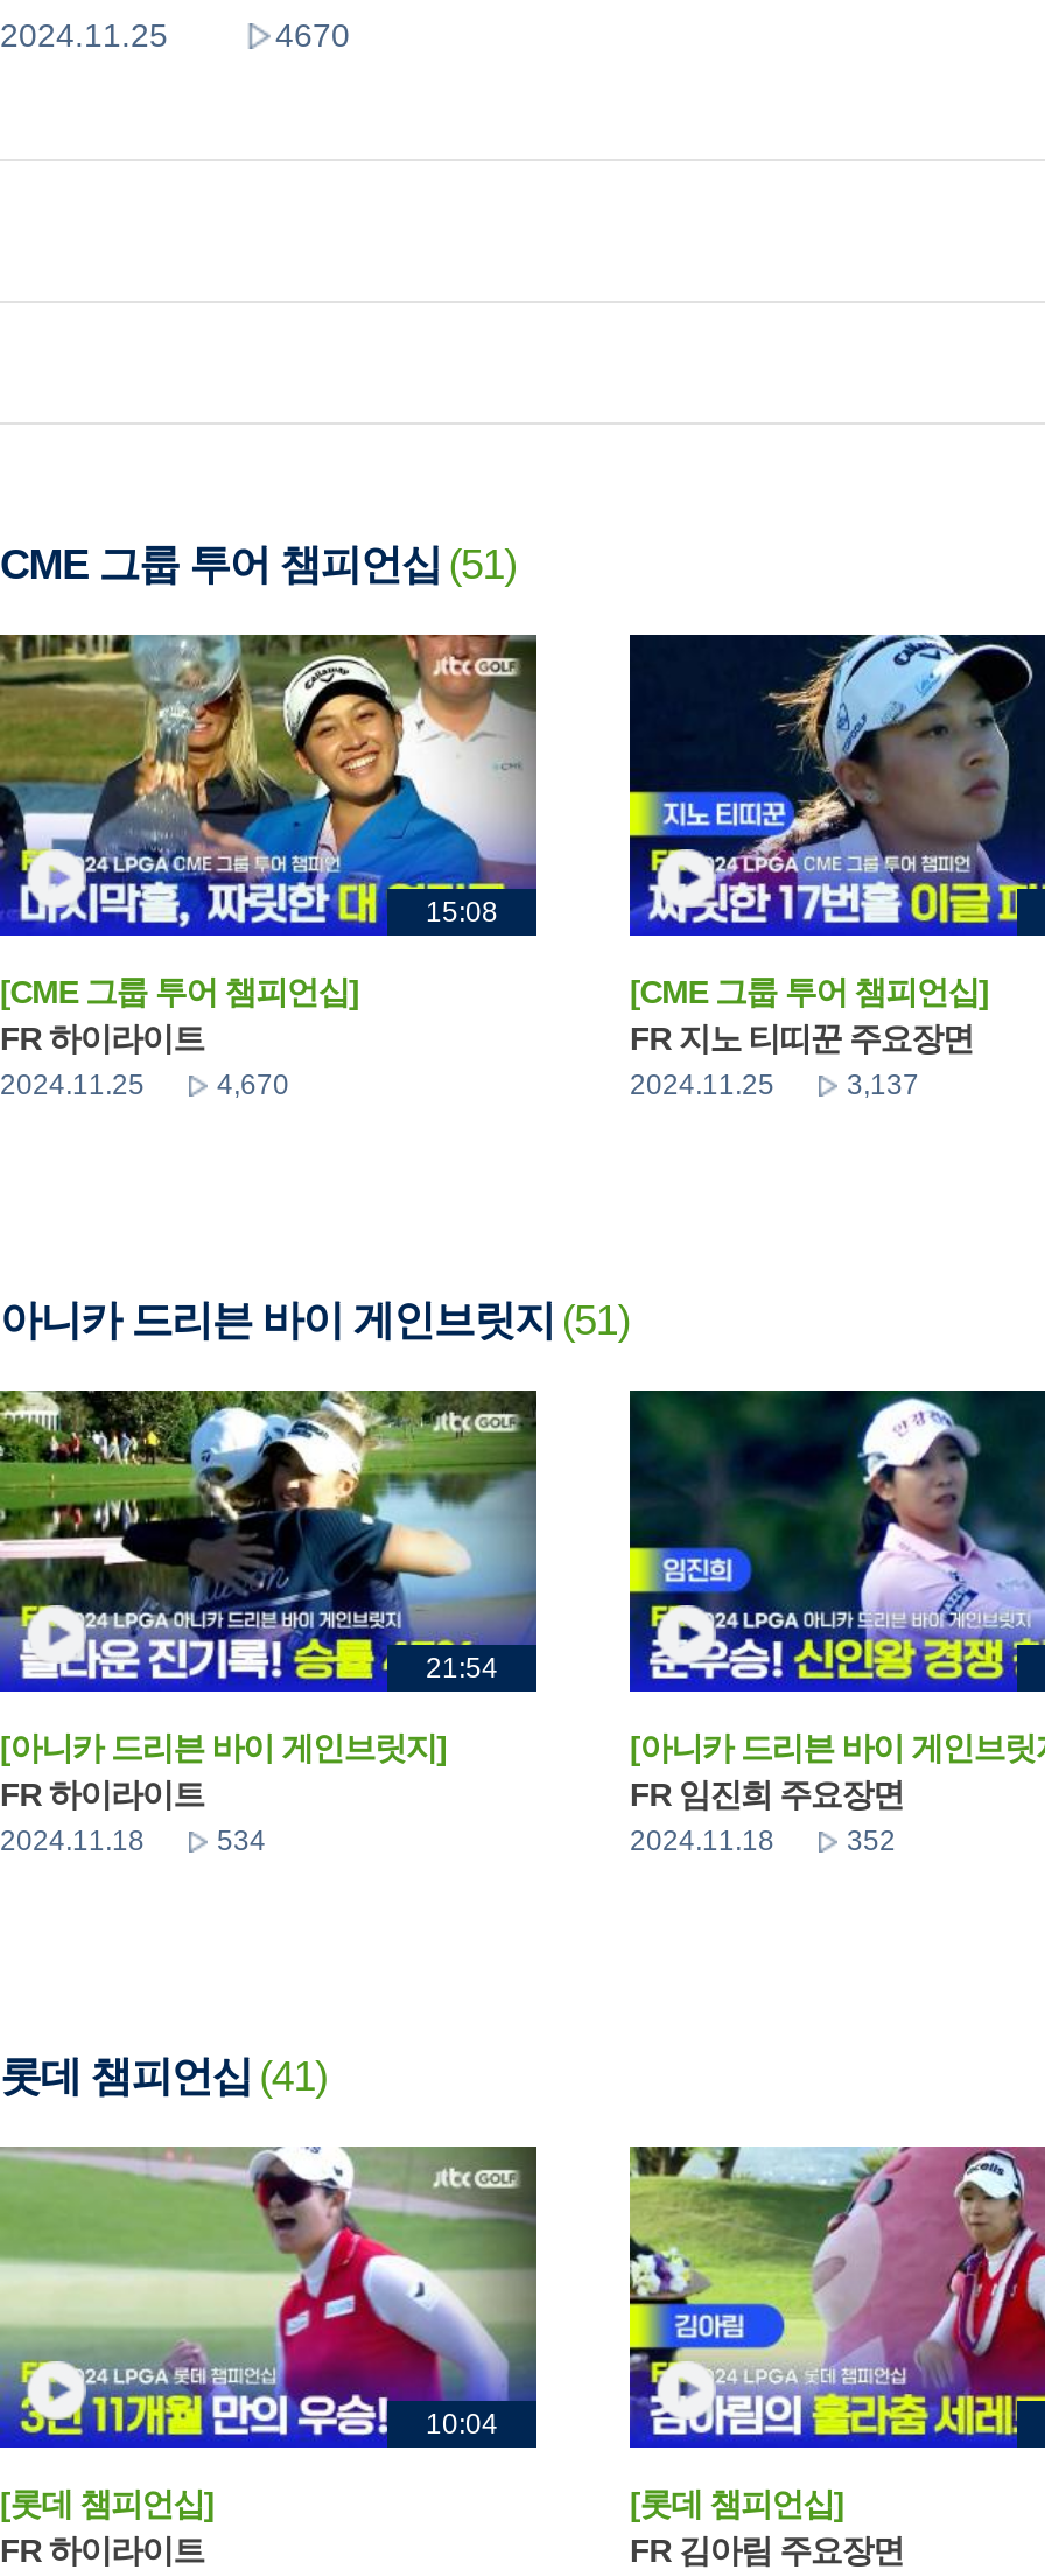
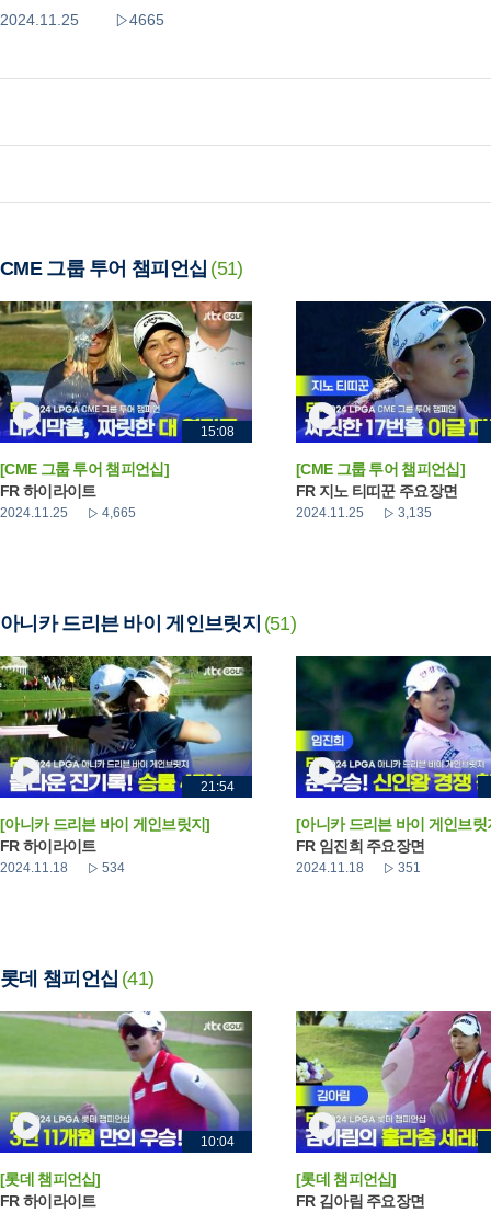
[275,16,350,54] 4670 -> [129,11,164,28] 4665
[217,1069,289,1101] 4,670 -> [102,505,136,520] 4,665
[847,1069,919,1101] 3,137 -> [398,505,432,520] 3,135
[847,1825,896,1857] 352 -> [398,860,421,876] 351

